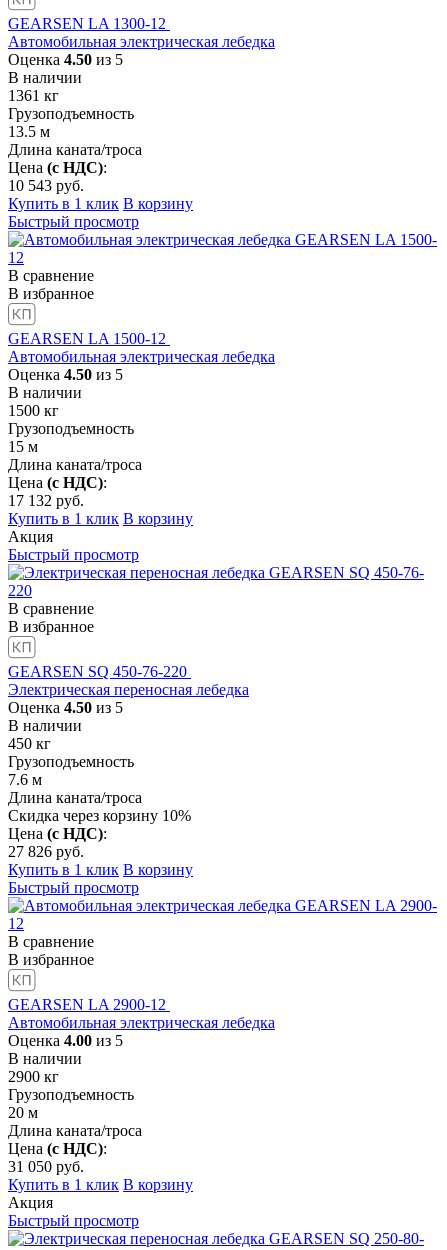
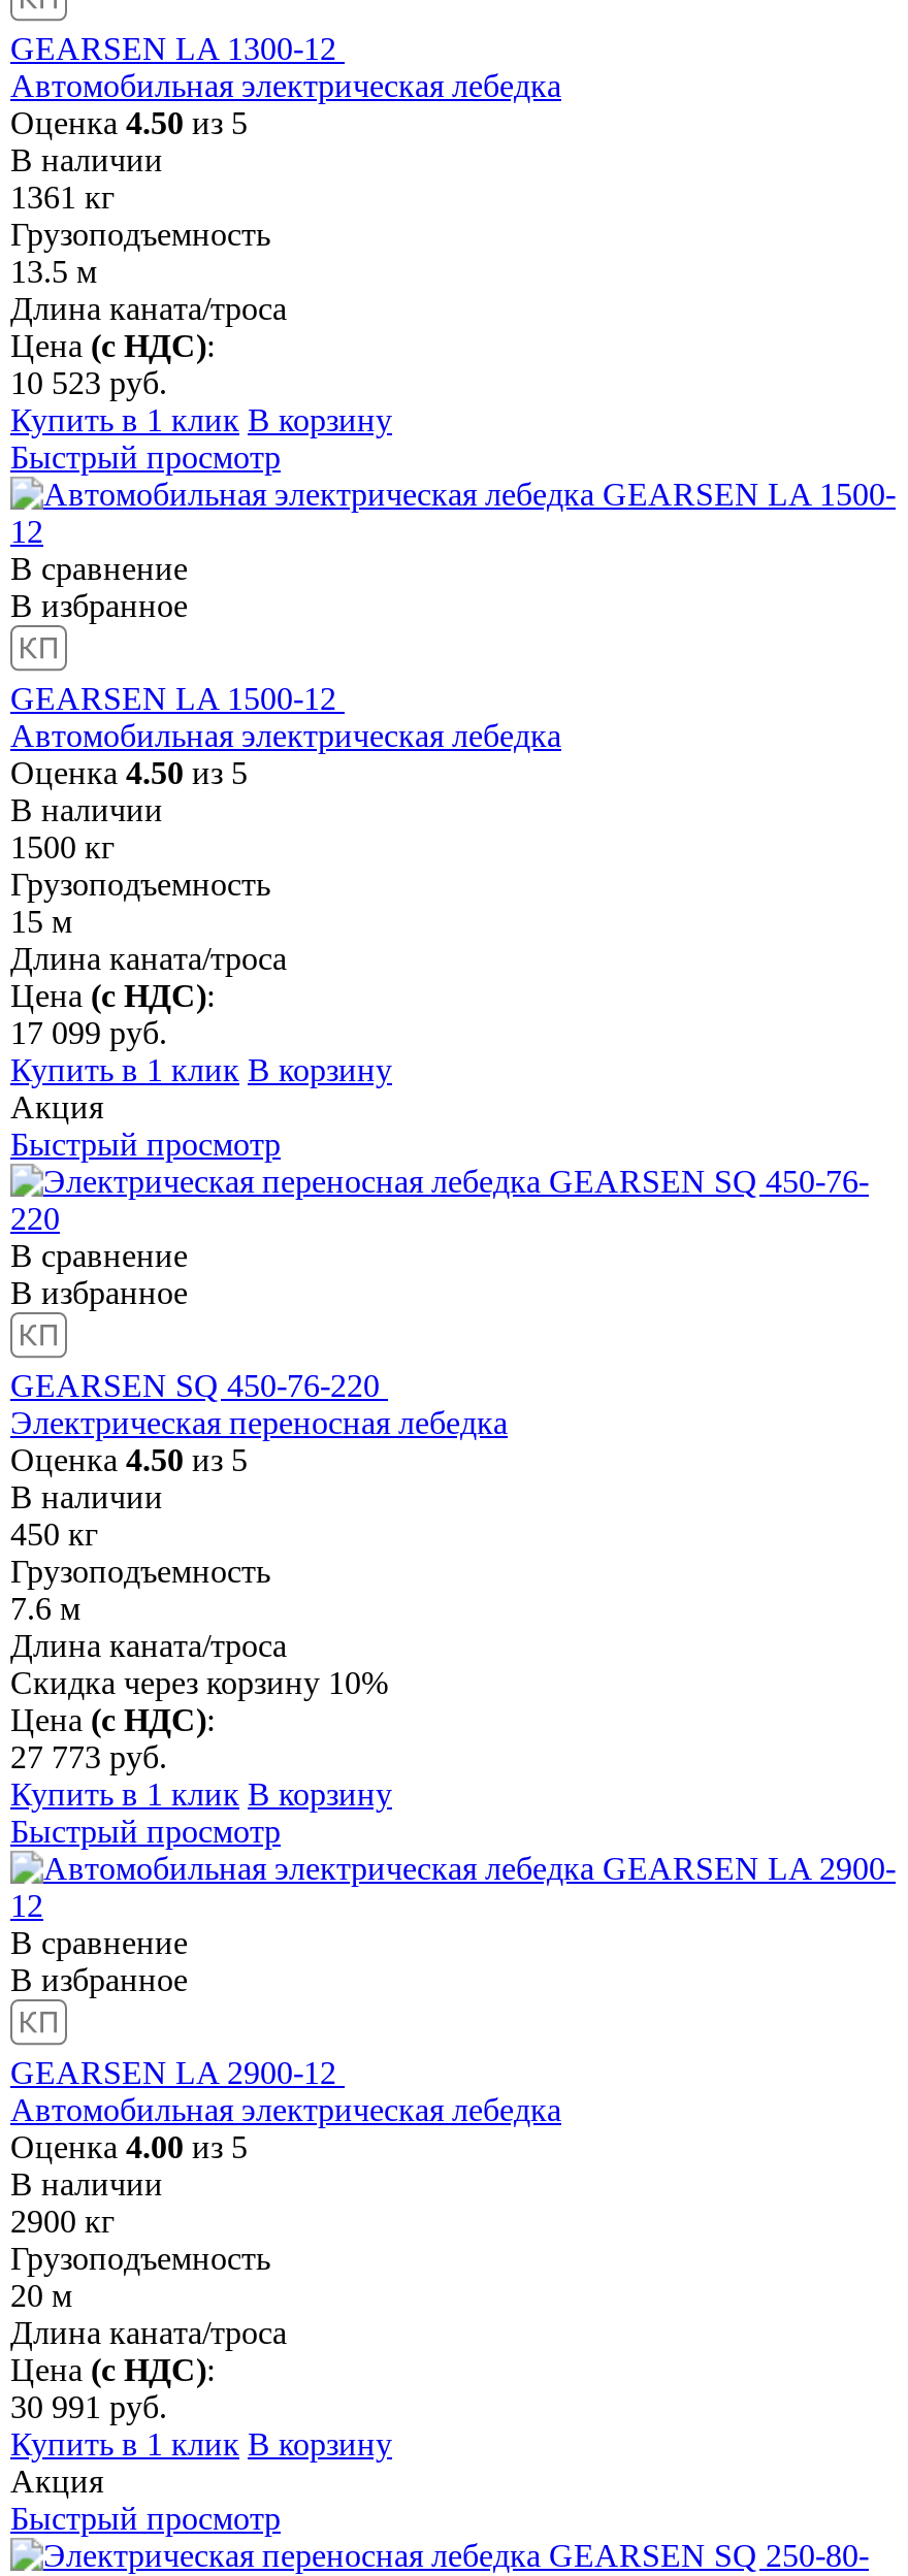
[8,177,84,194] 10 543 руб. -> [10,365,167,400] 10 523 руб.
[8,492,84,509] 17 132 руб. -> [10,1015,167,1050] 17 099 руб.
[8,843,84,860] 27 826 руб. -> [10,1739,167,1774] 27 773 руб.
[8,1158,84,1175] 31 050 руб. -> [10,2389,167,2424] 30 991 руб.

